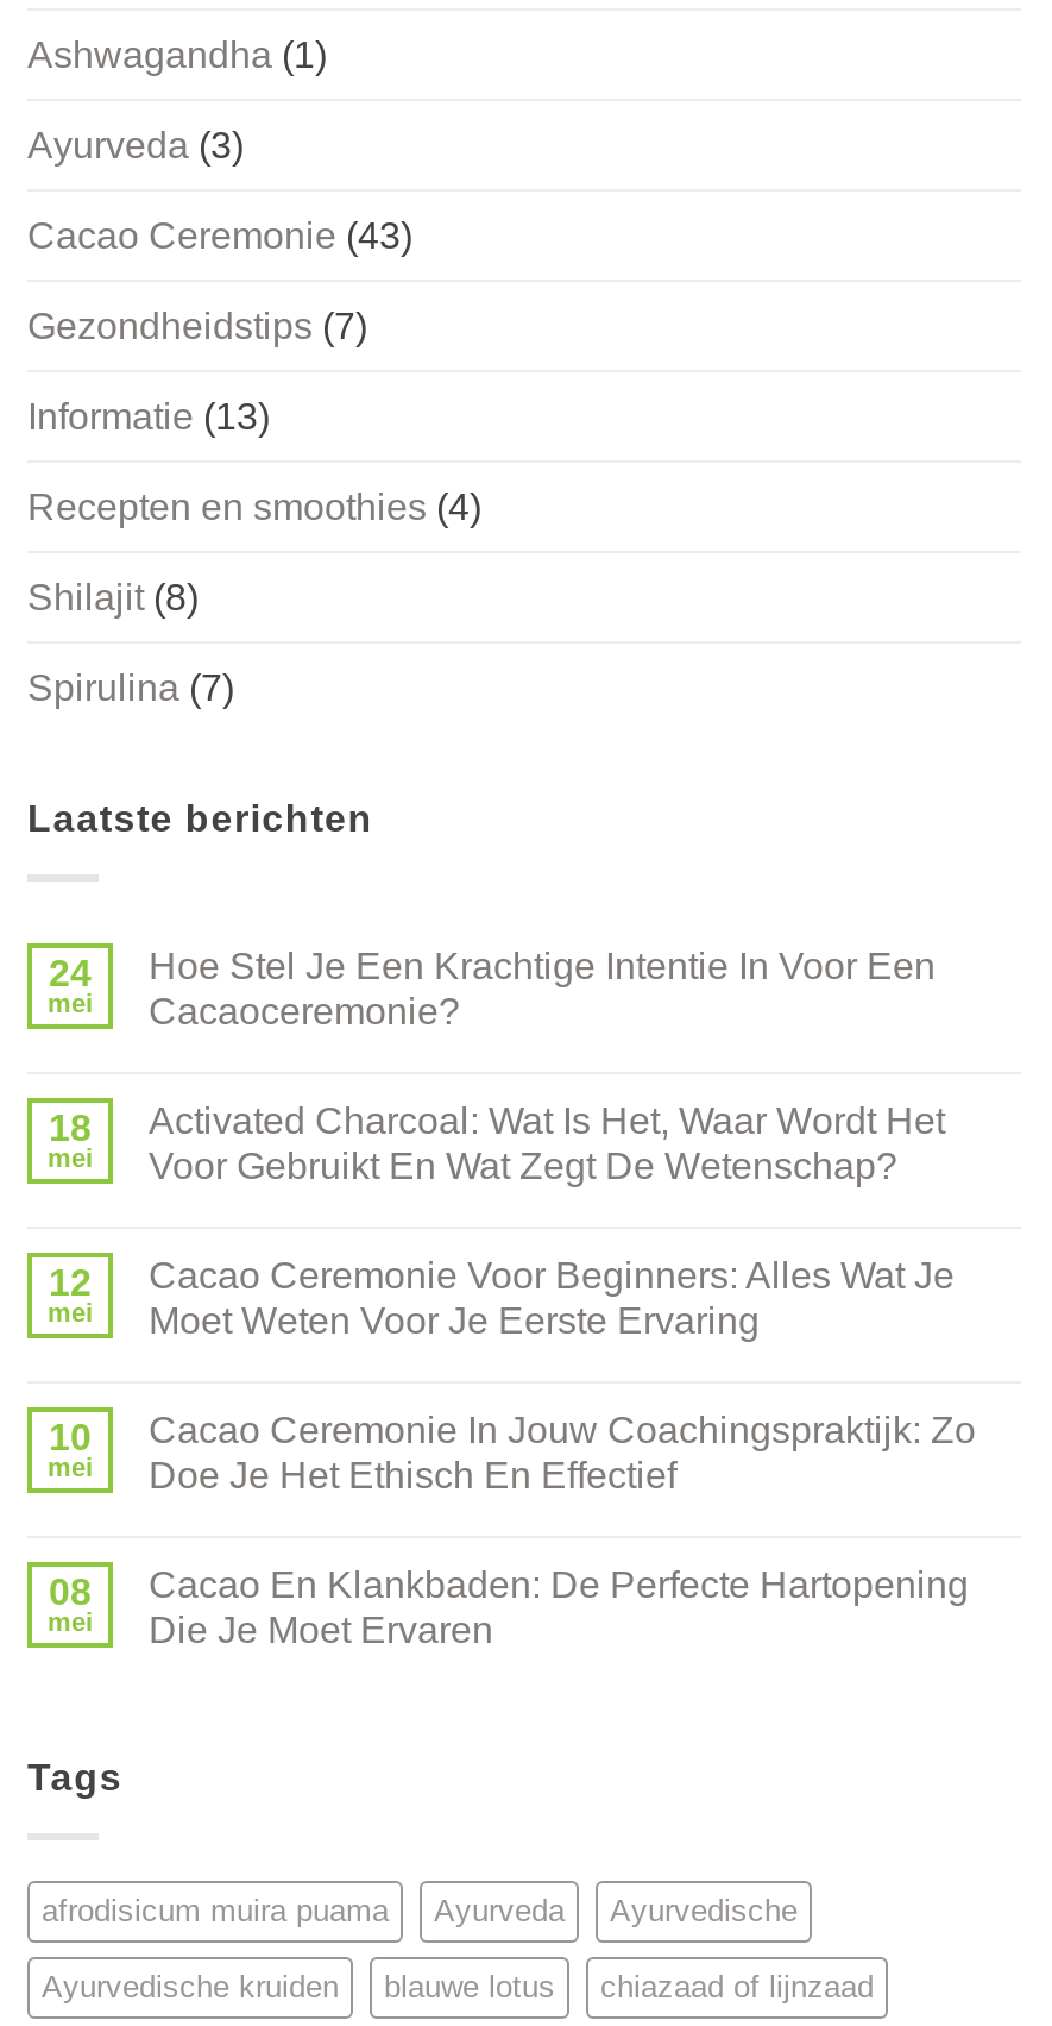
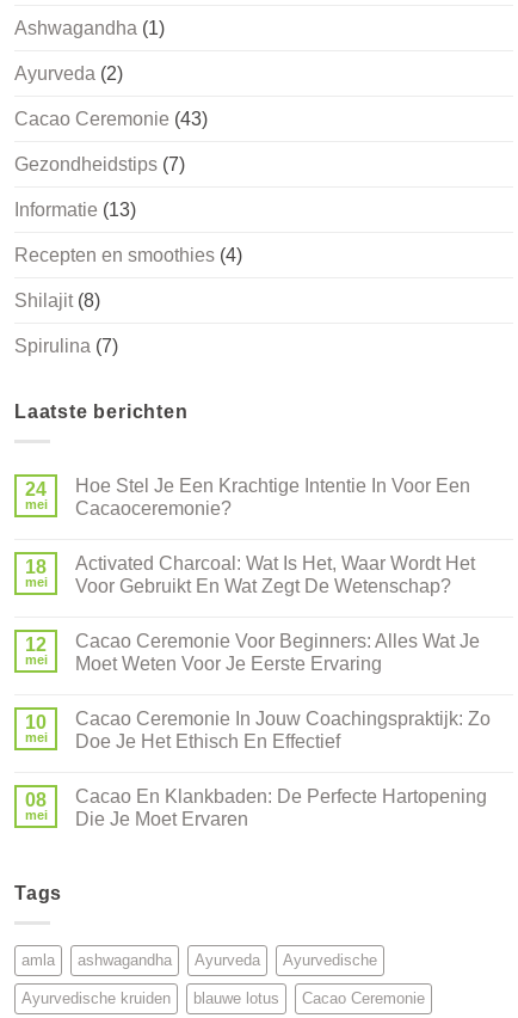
[27,126,244,166] Ayurveda (3) -> [14,64,123,84] Ayurveda (2)
[42,1892,389,1927] afrodisicum muira puama -> [21,950,172,968] amla | ashwagandha
[600,1968,874,2003] chiazaad of lijnzaad -> [302,989,425,1007] Cacao Ceremonie

